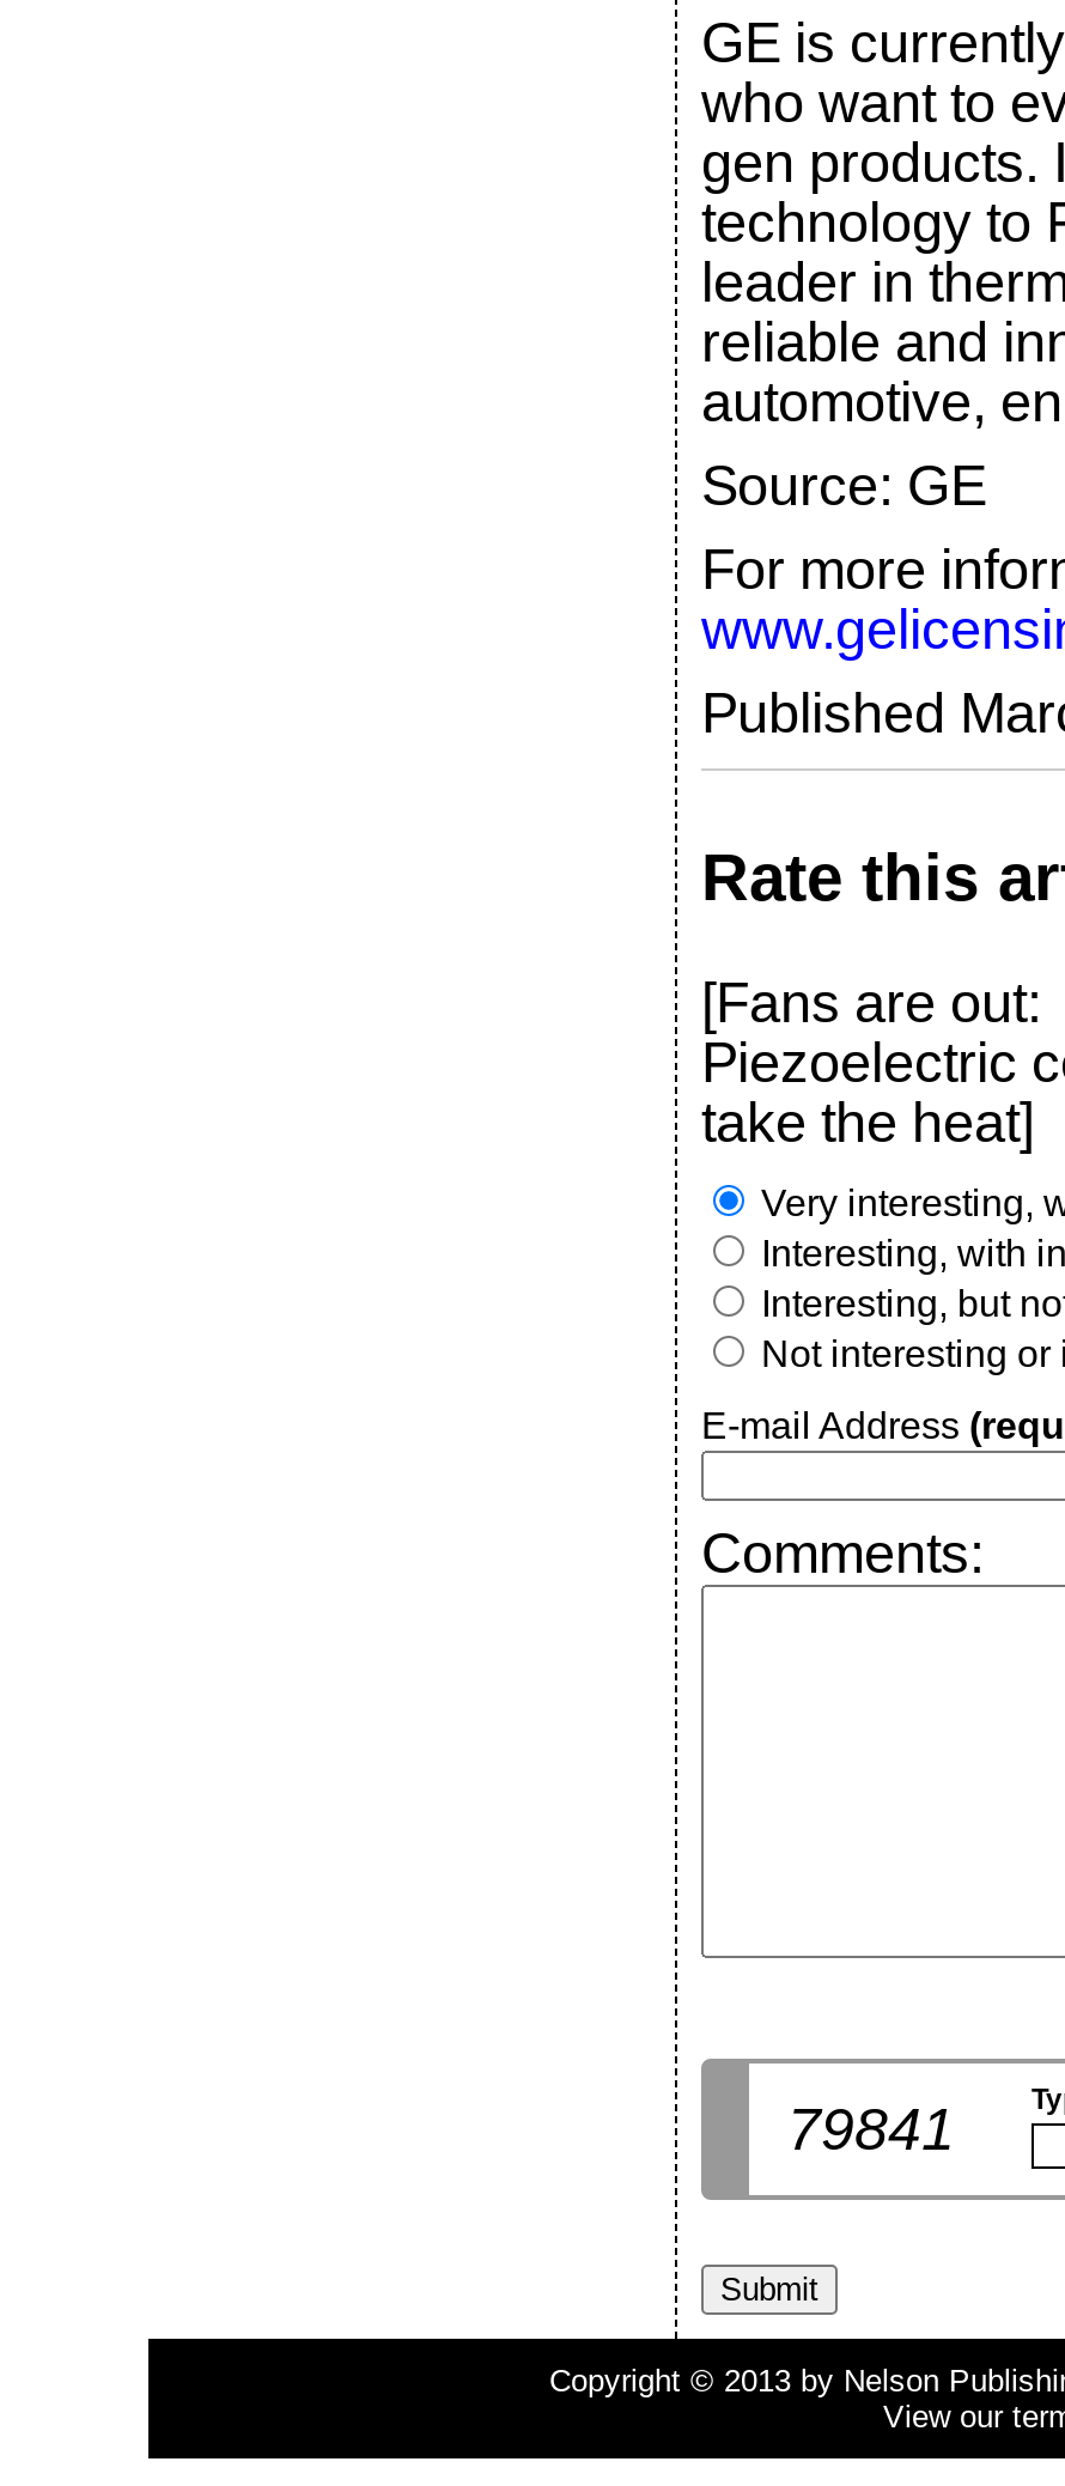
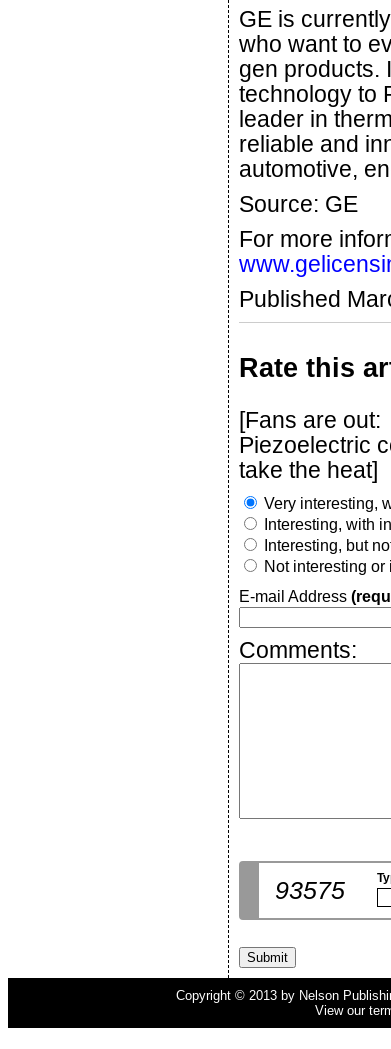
[787,2095,955,2162] 79841 -> [275,876,345,904] 93575

